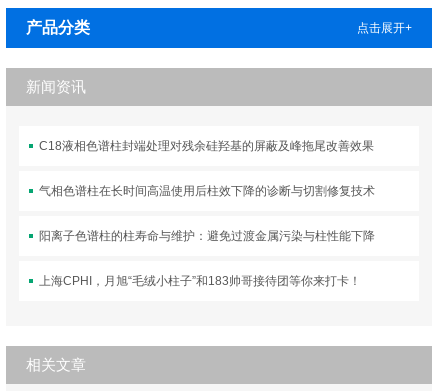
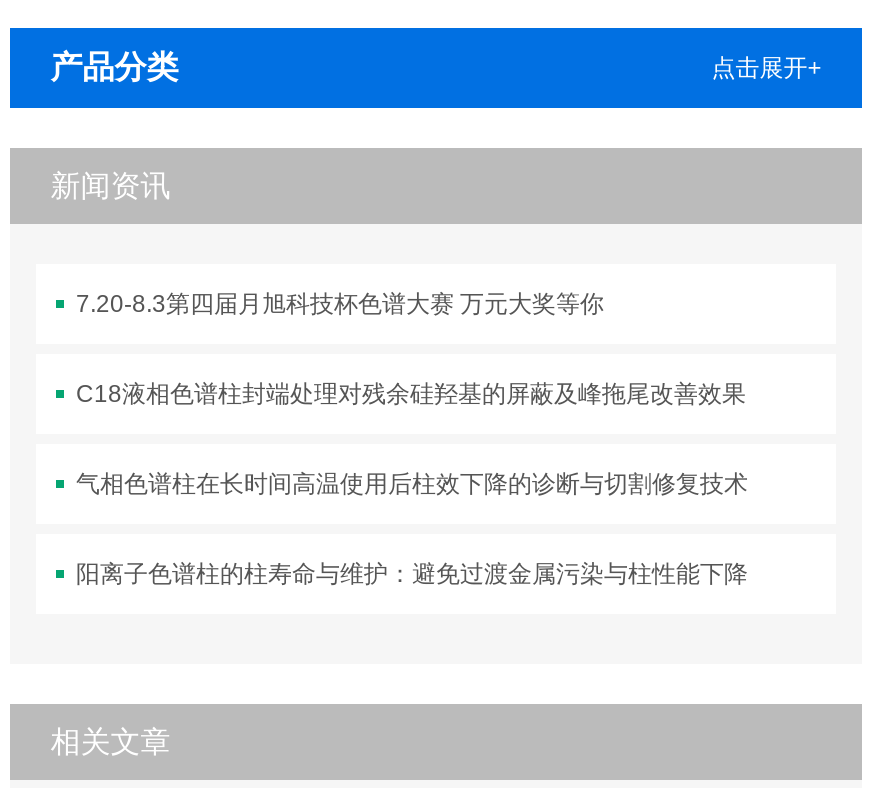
none -> [76,289,604,317] 7.20-8.3第四届月旭科技杯色谱大赛 万元大奖等你
moved [39,139,375,243] -> [76,379,748,587]: C18液相色谱柱封端处理对残余硅羟基的屏蔽及峰拖尾改善效果 | 气相色谱柱在长时间高温使用后柱效下降的诊断与切割修复技术 | 阳离子色谱柱的柱寿命与维护：避免过渡金属污染与柱性能下降
[39,274,361,288] 上海CPHI，月旭“毛绒小柱子”和183帅哥接待团等你来打卡！ -> none

